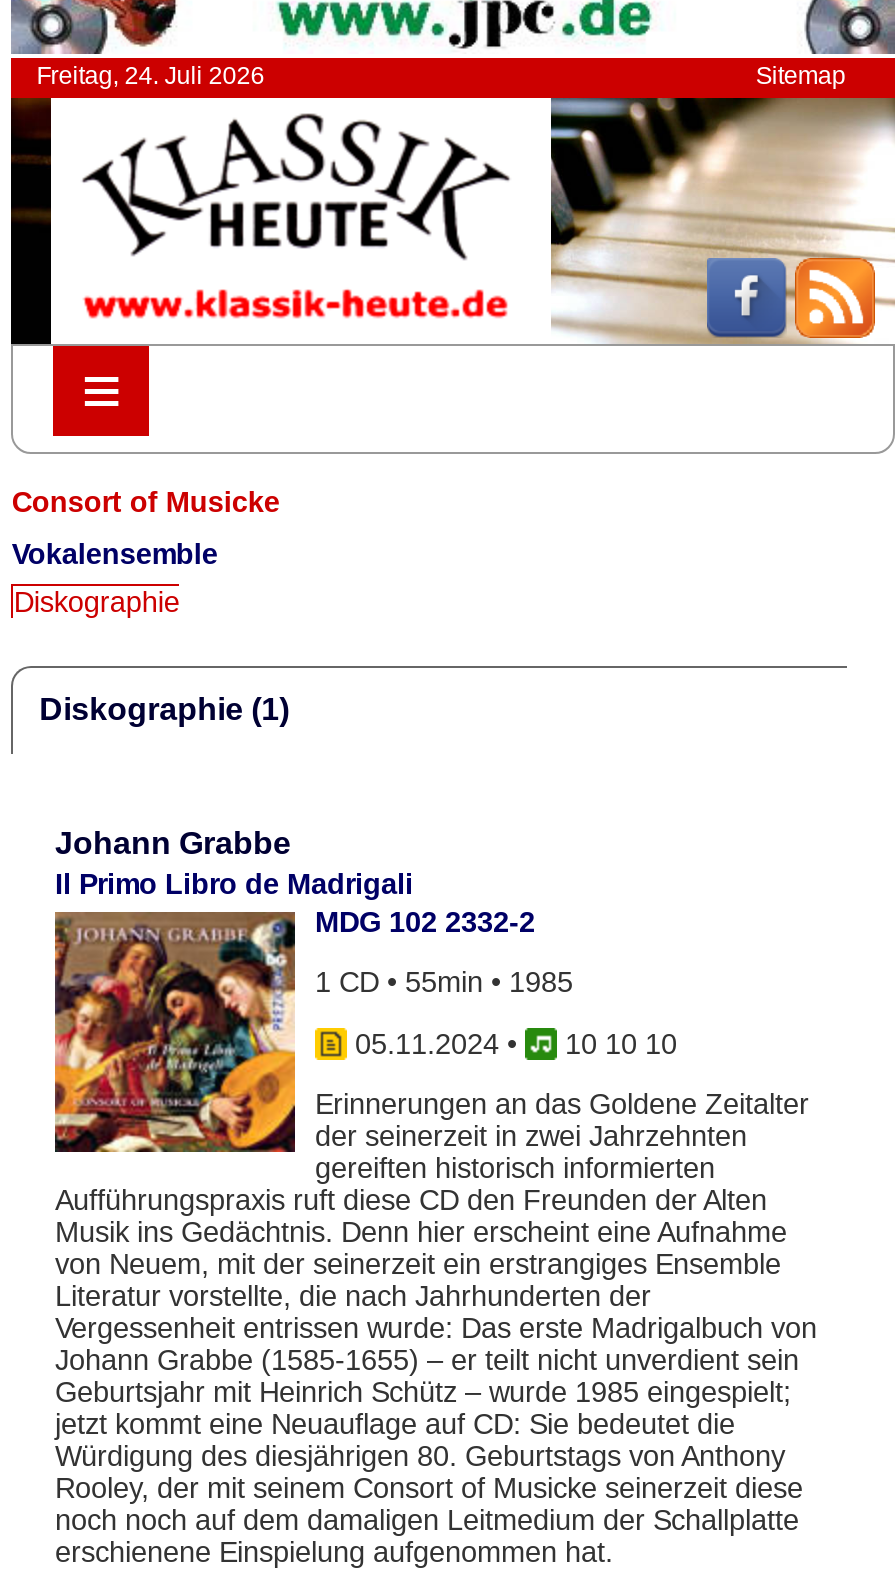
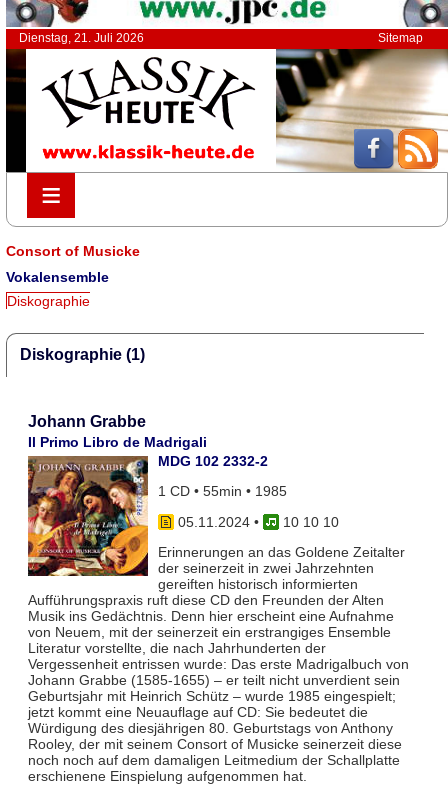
[36,62,264,90] Freitag, 24. Juli 2026 -> [19,31,144,45] Dienstag, 21. Juli 2026

